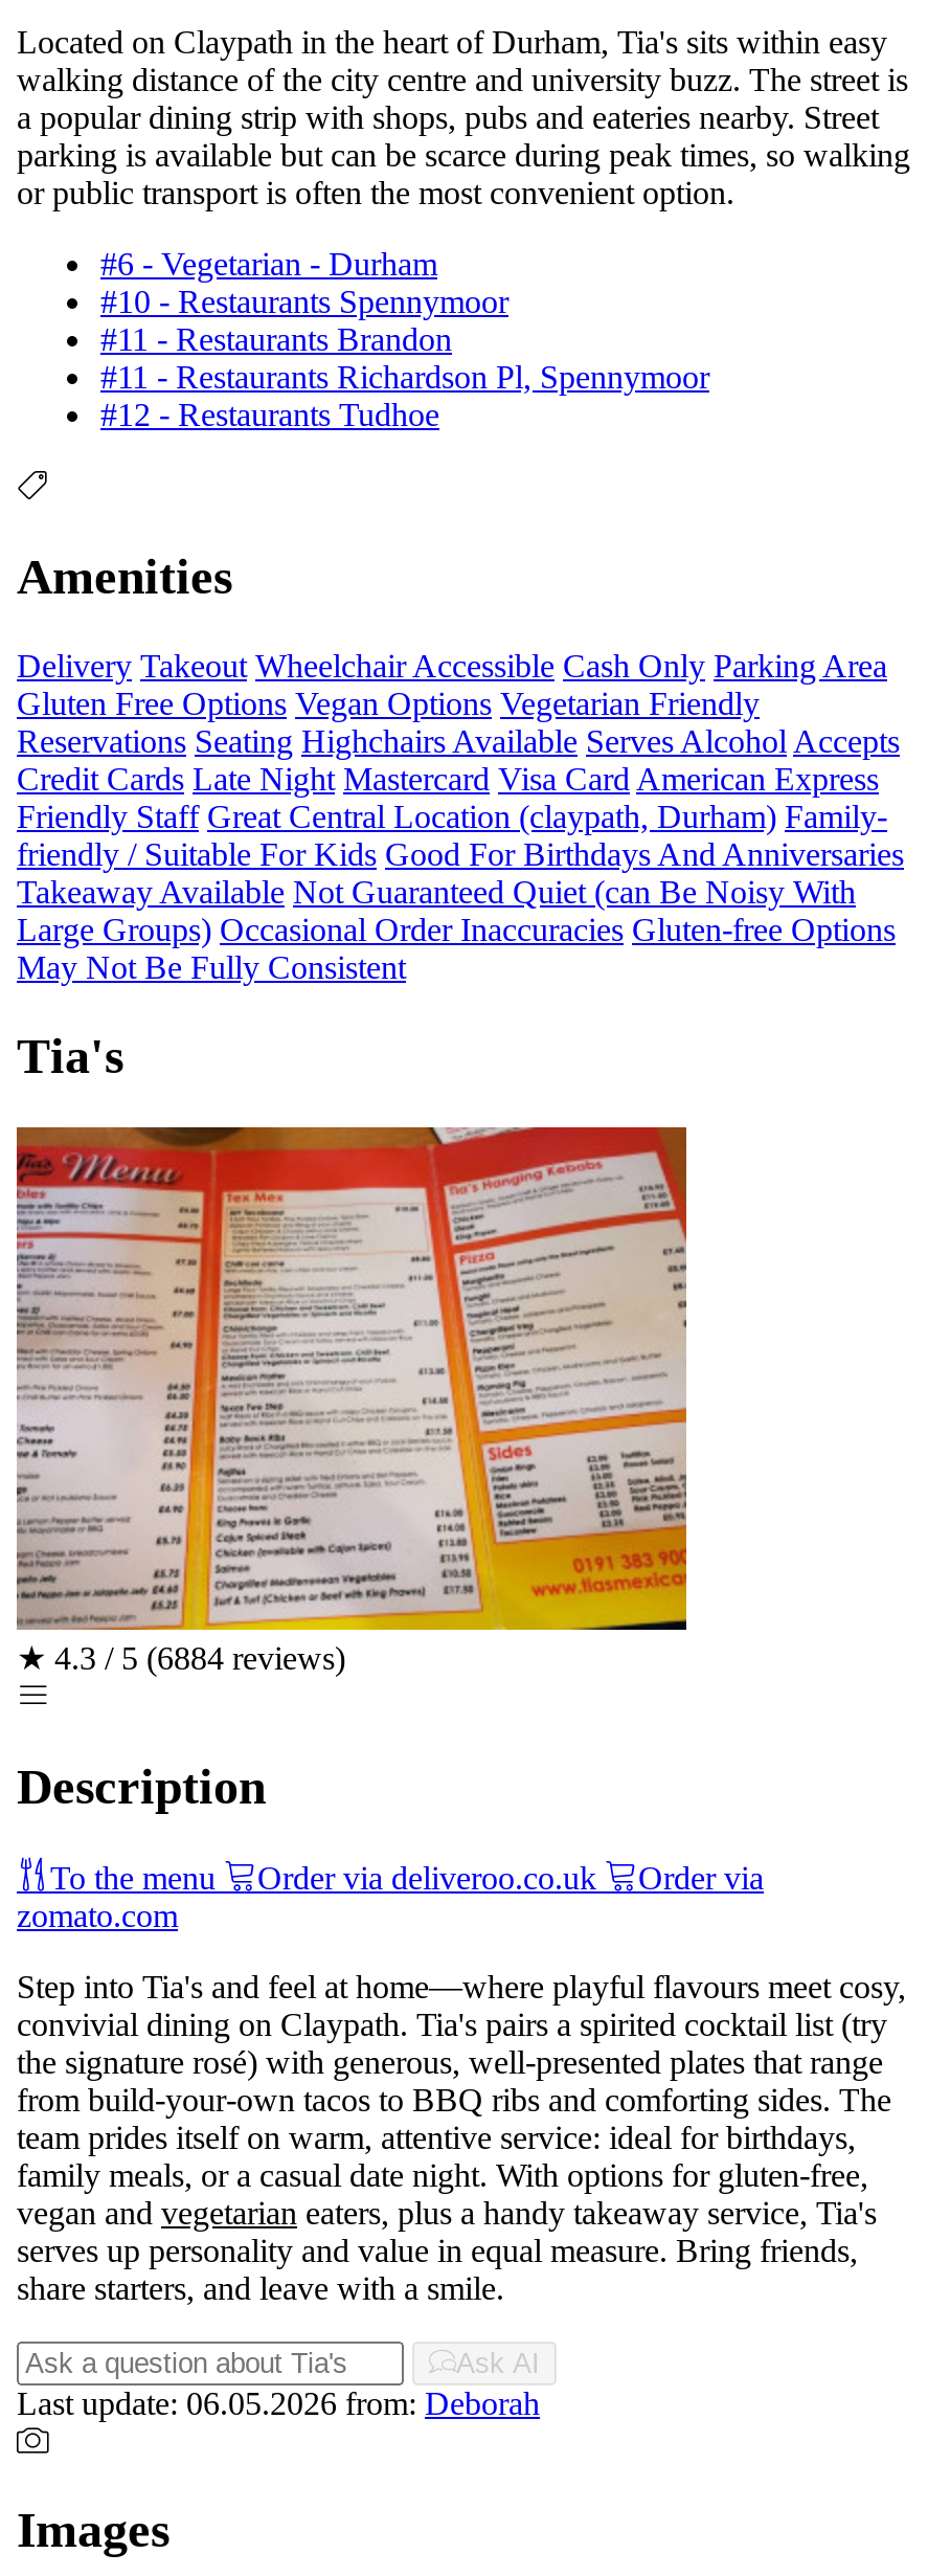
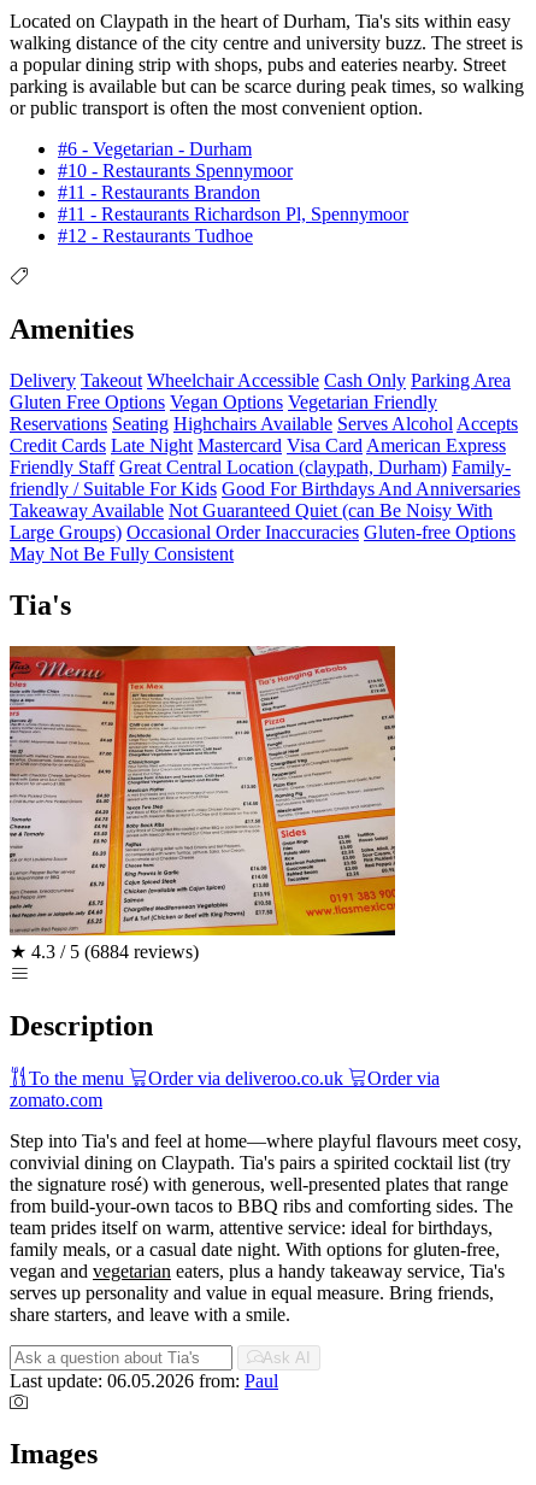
[17,2385,540,2420] Last update: 06.05.2026from: Deborah -> [10,1370,278,1390] Last update: 06.05.2026from: Paul

